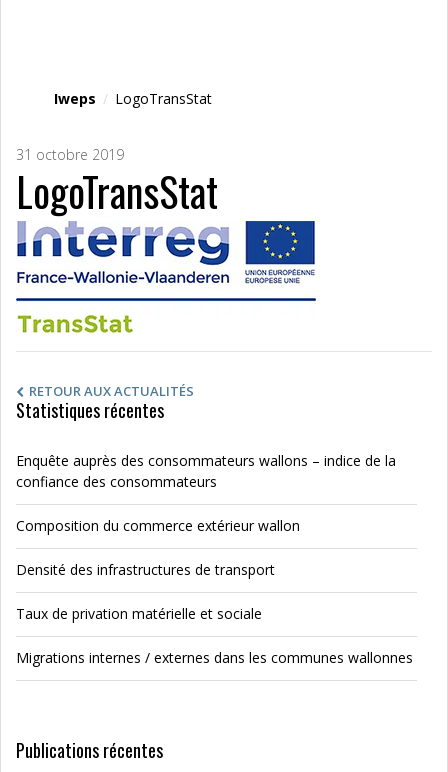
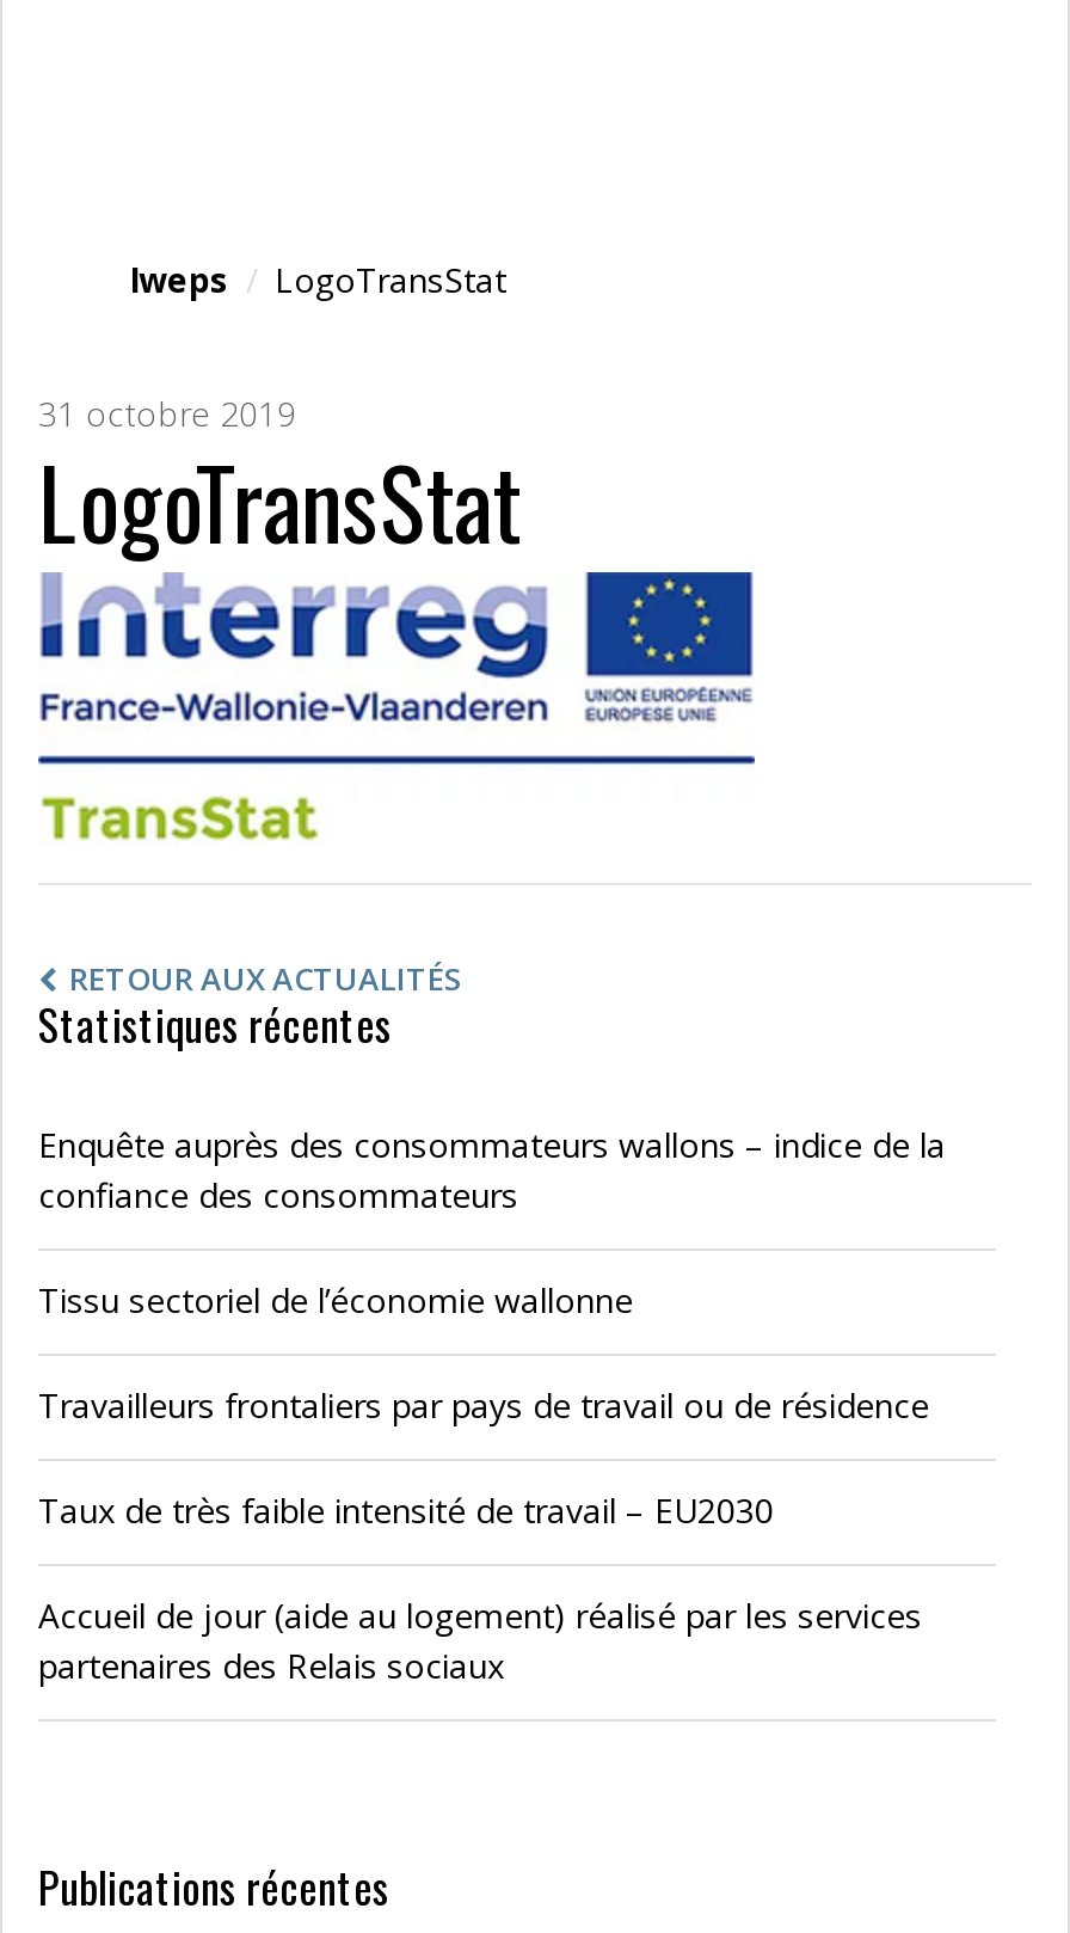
[16,516,300,535] Composition du commerce extérieur wallon -> [38,1277,633,1323] Tissu sectoriel de l’économie wallonne
[16,560,275,579] Densité des infrastructures de transport -> [38,1382,929,1428] Travailleurs frontaliers par pays de travail ou de résidence
[16,604,262,623] Taux de privation matérielle et sociale -> [38,1487,774,1533] Taux de très faible intensité de travail – EU2030
[16,648,413,667] Migrations internes / externes dans les communes wallonnes -> [38,1593,922,1688] Accueil de jour (aide au logement) réalisé par les services | partenaires des Relais sociaux

